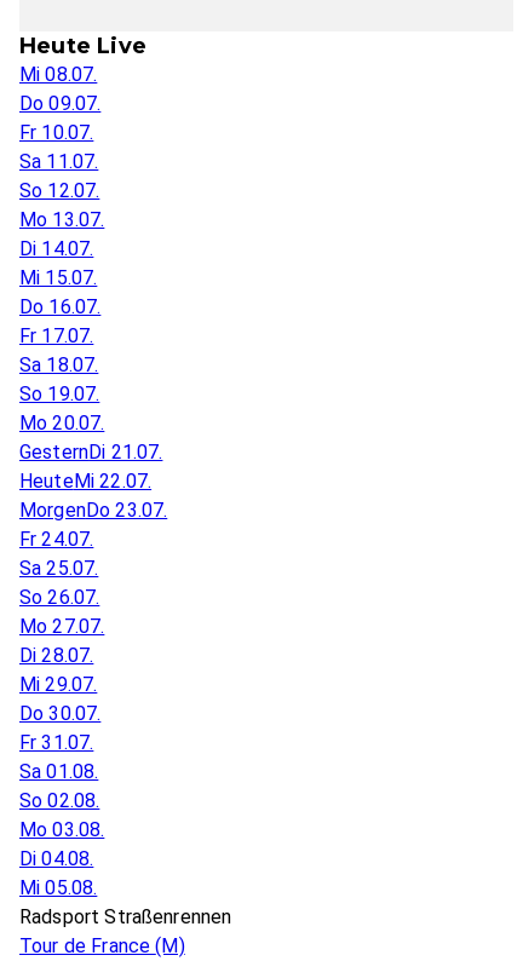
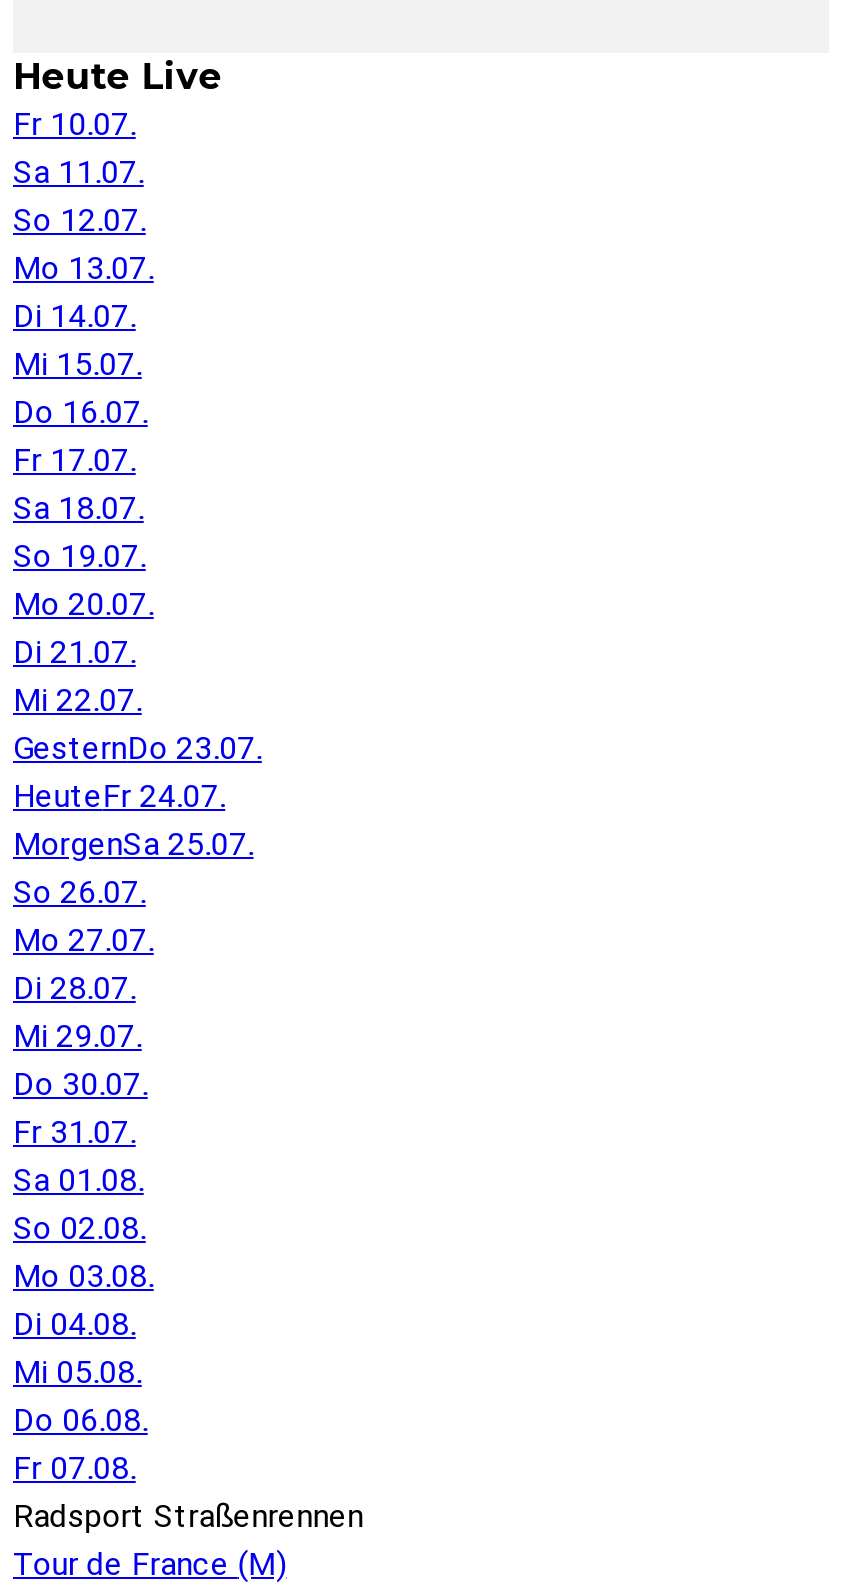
[19,63,101,115] Mi 08.07. | Do 09.07. -> none
moved [19,121,105,435] -> [13,105,154,623]: Fr 10.07. | Sa 11.07. | So 12.07. | ... | So 19.07. | Mo 20.07.
[19,441,167,580] GesternDi 21.07. | HeuteMi 22.07. | MorgenDo 23.07. | Fr 24.07. | Sa 25.07. -> [13,633,262,863] Di 21.07. | Mi 22.07. | GesternDo 23.07. | HeuteFr 24.07. | MorgenSa 25.07.
moved [19,586,105,899] -> [13,873,154,1391]: So 26.07. | Mo 27.07. | Di 28.07. | ... | Di 04.08. | Mi 05.08.
none -> [13,1401,148,1487] Do 06.08. | Fr 07.08.

